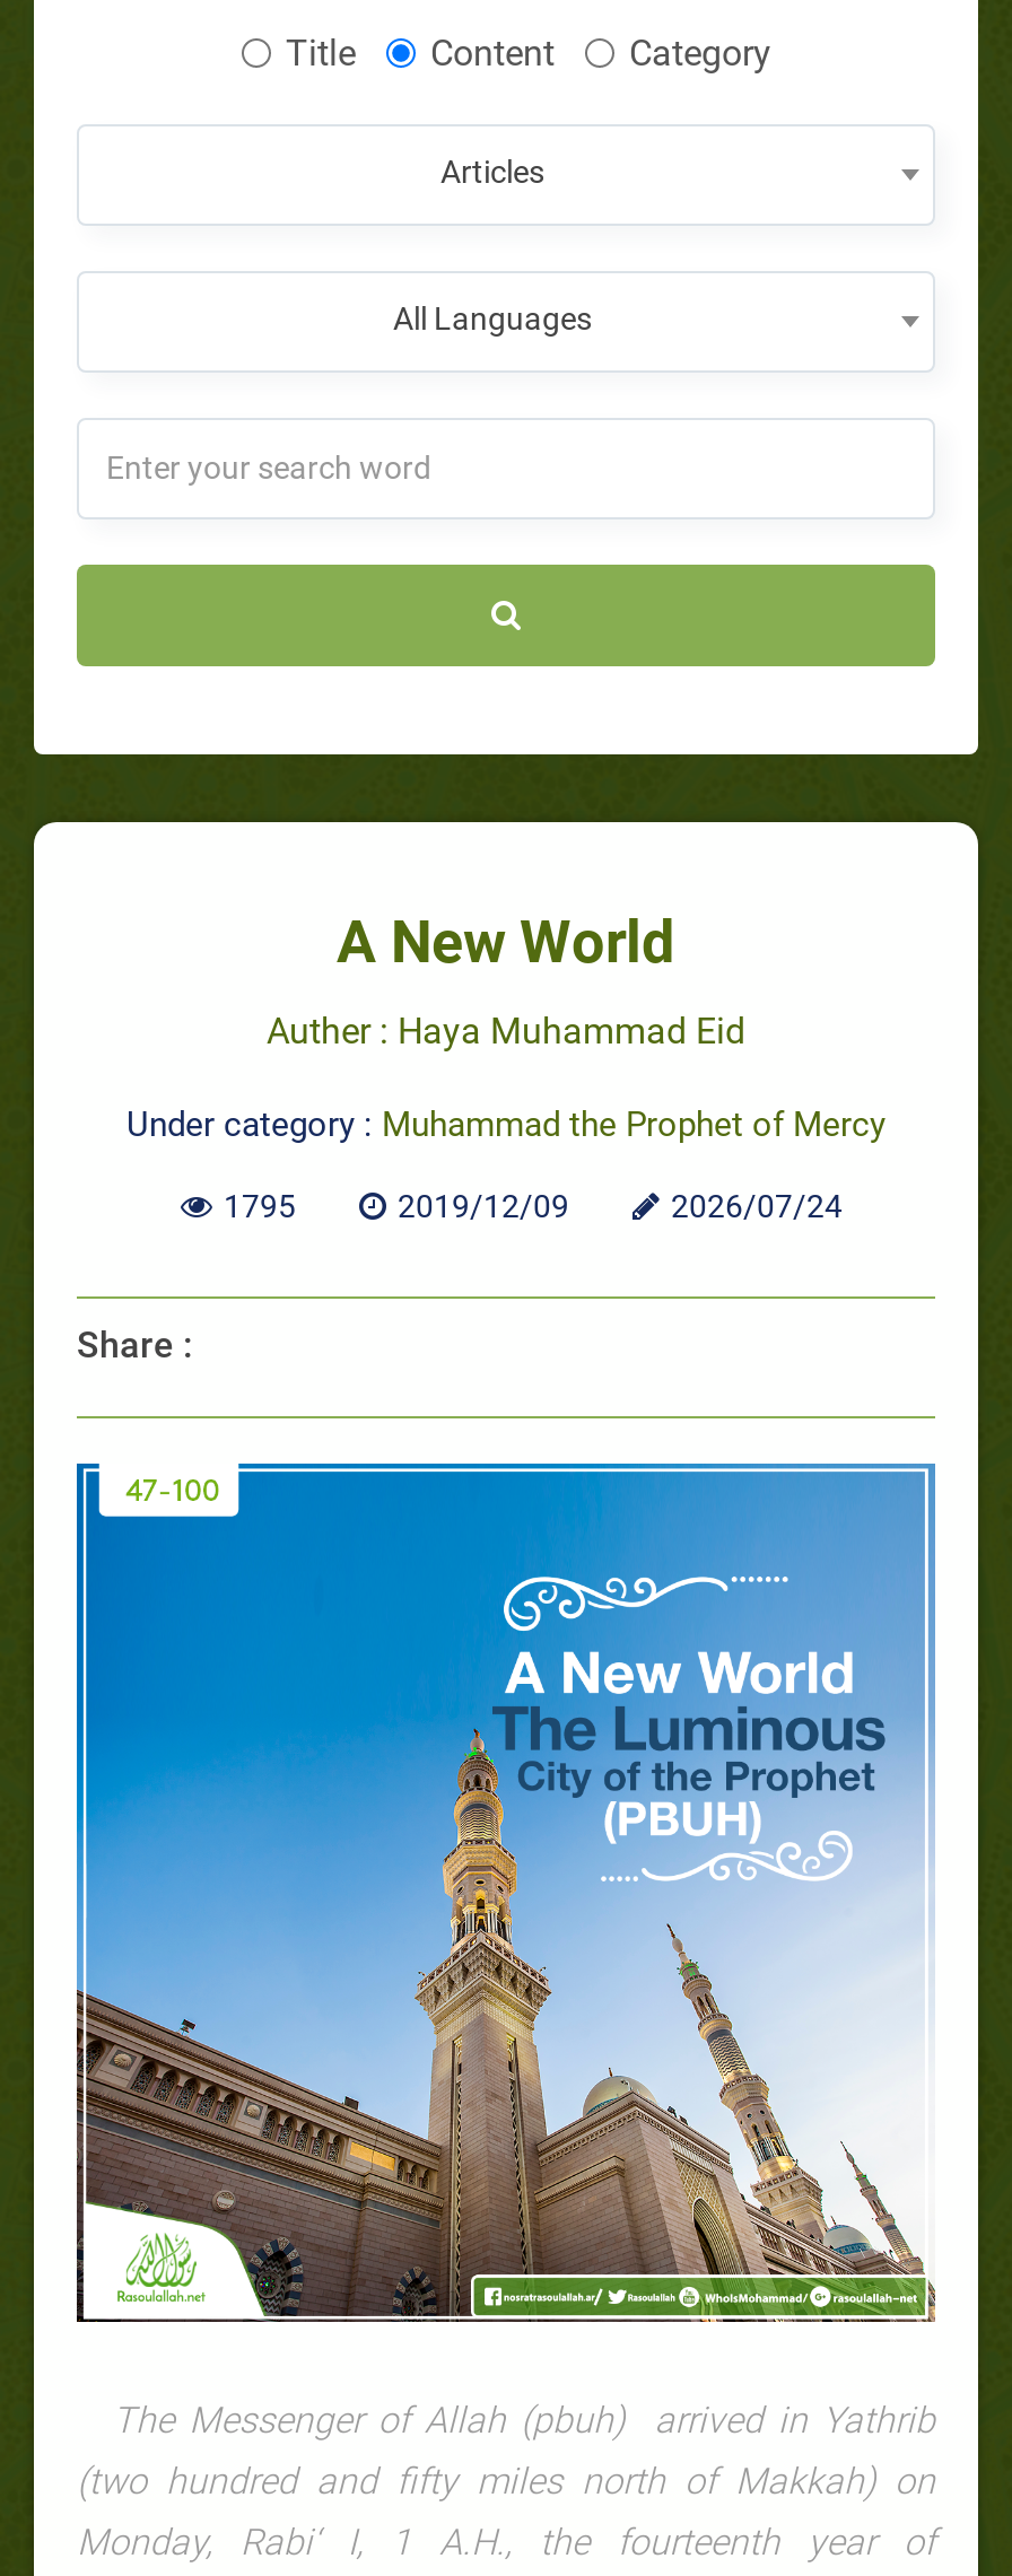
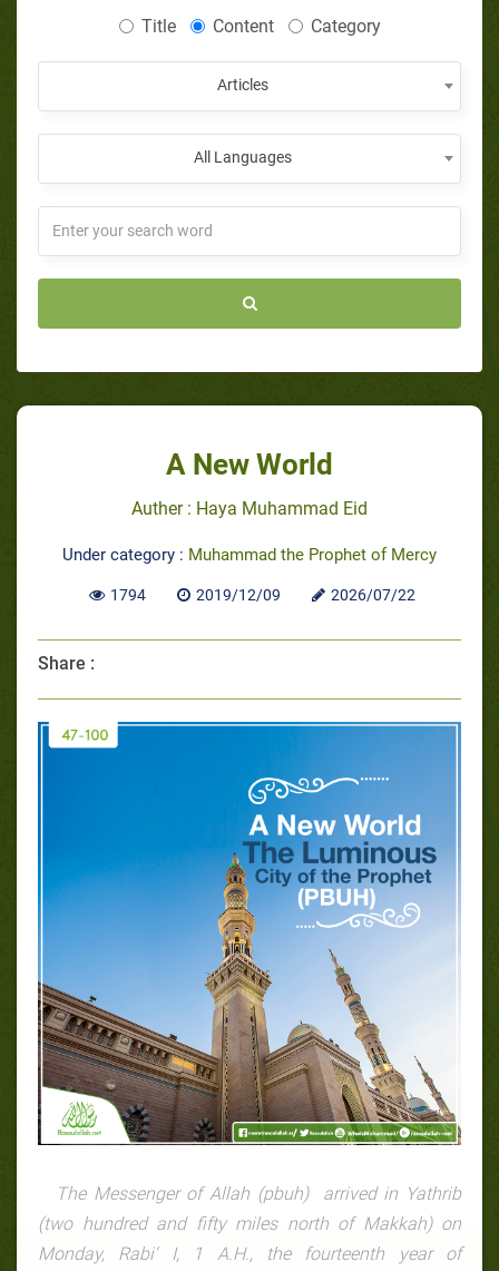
[224,1187,296,1224] 1795 -> [110,586,146,603] 1794
[671,1187,843,1224] 2026/07/24 -> [331,586,415,603] 2026/07/22

